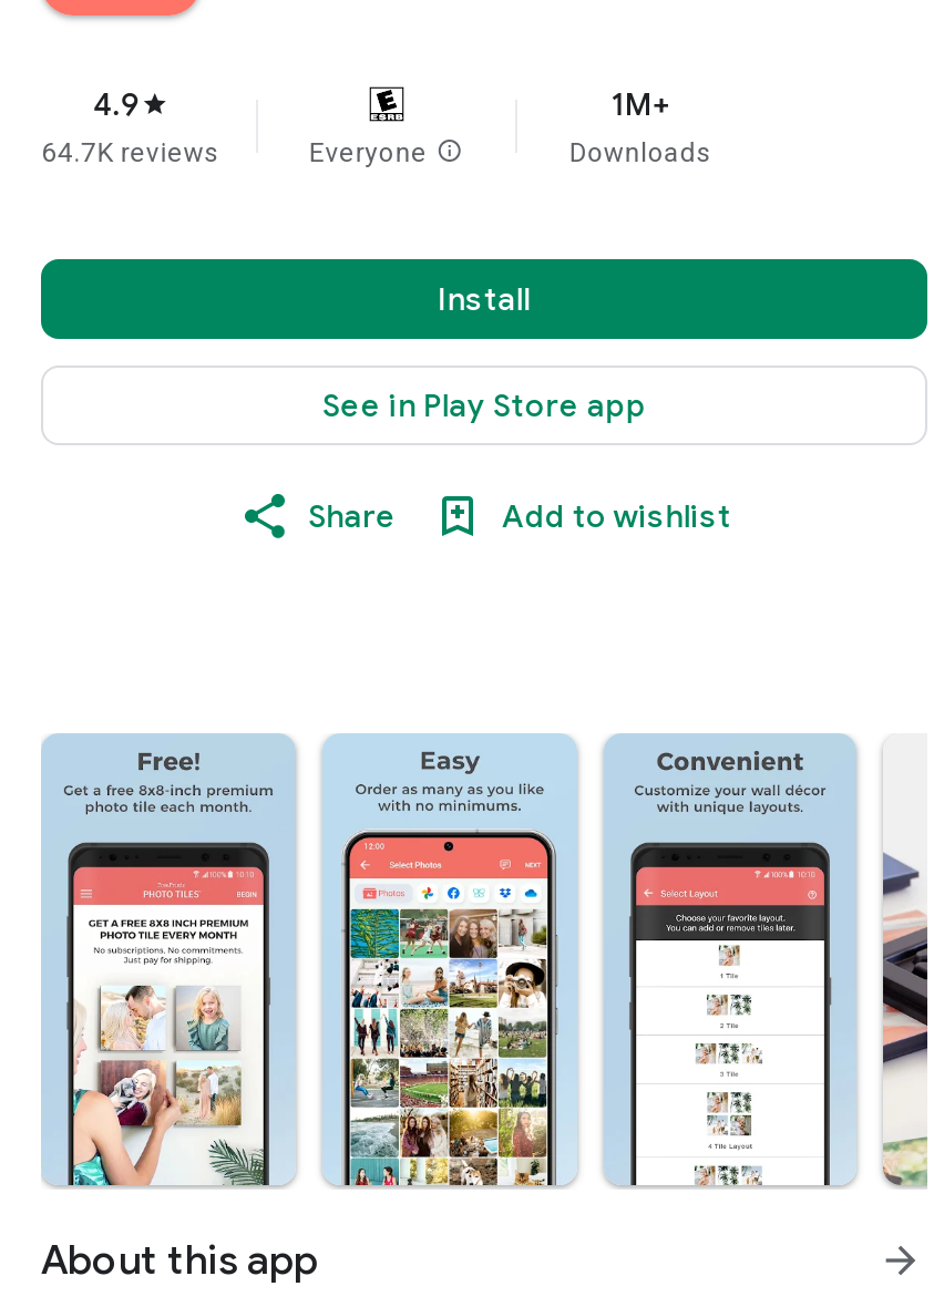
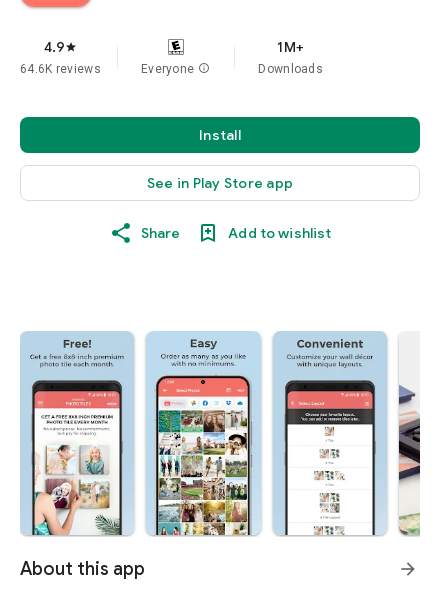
[41,137,220,168] 64.7K reviews -> [20,62,101,76] 64.6K reviews

